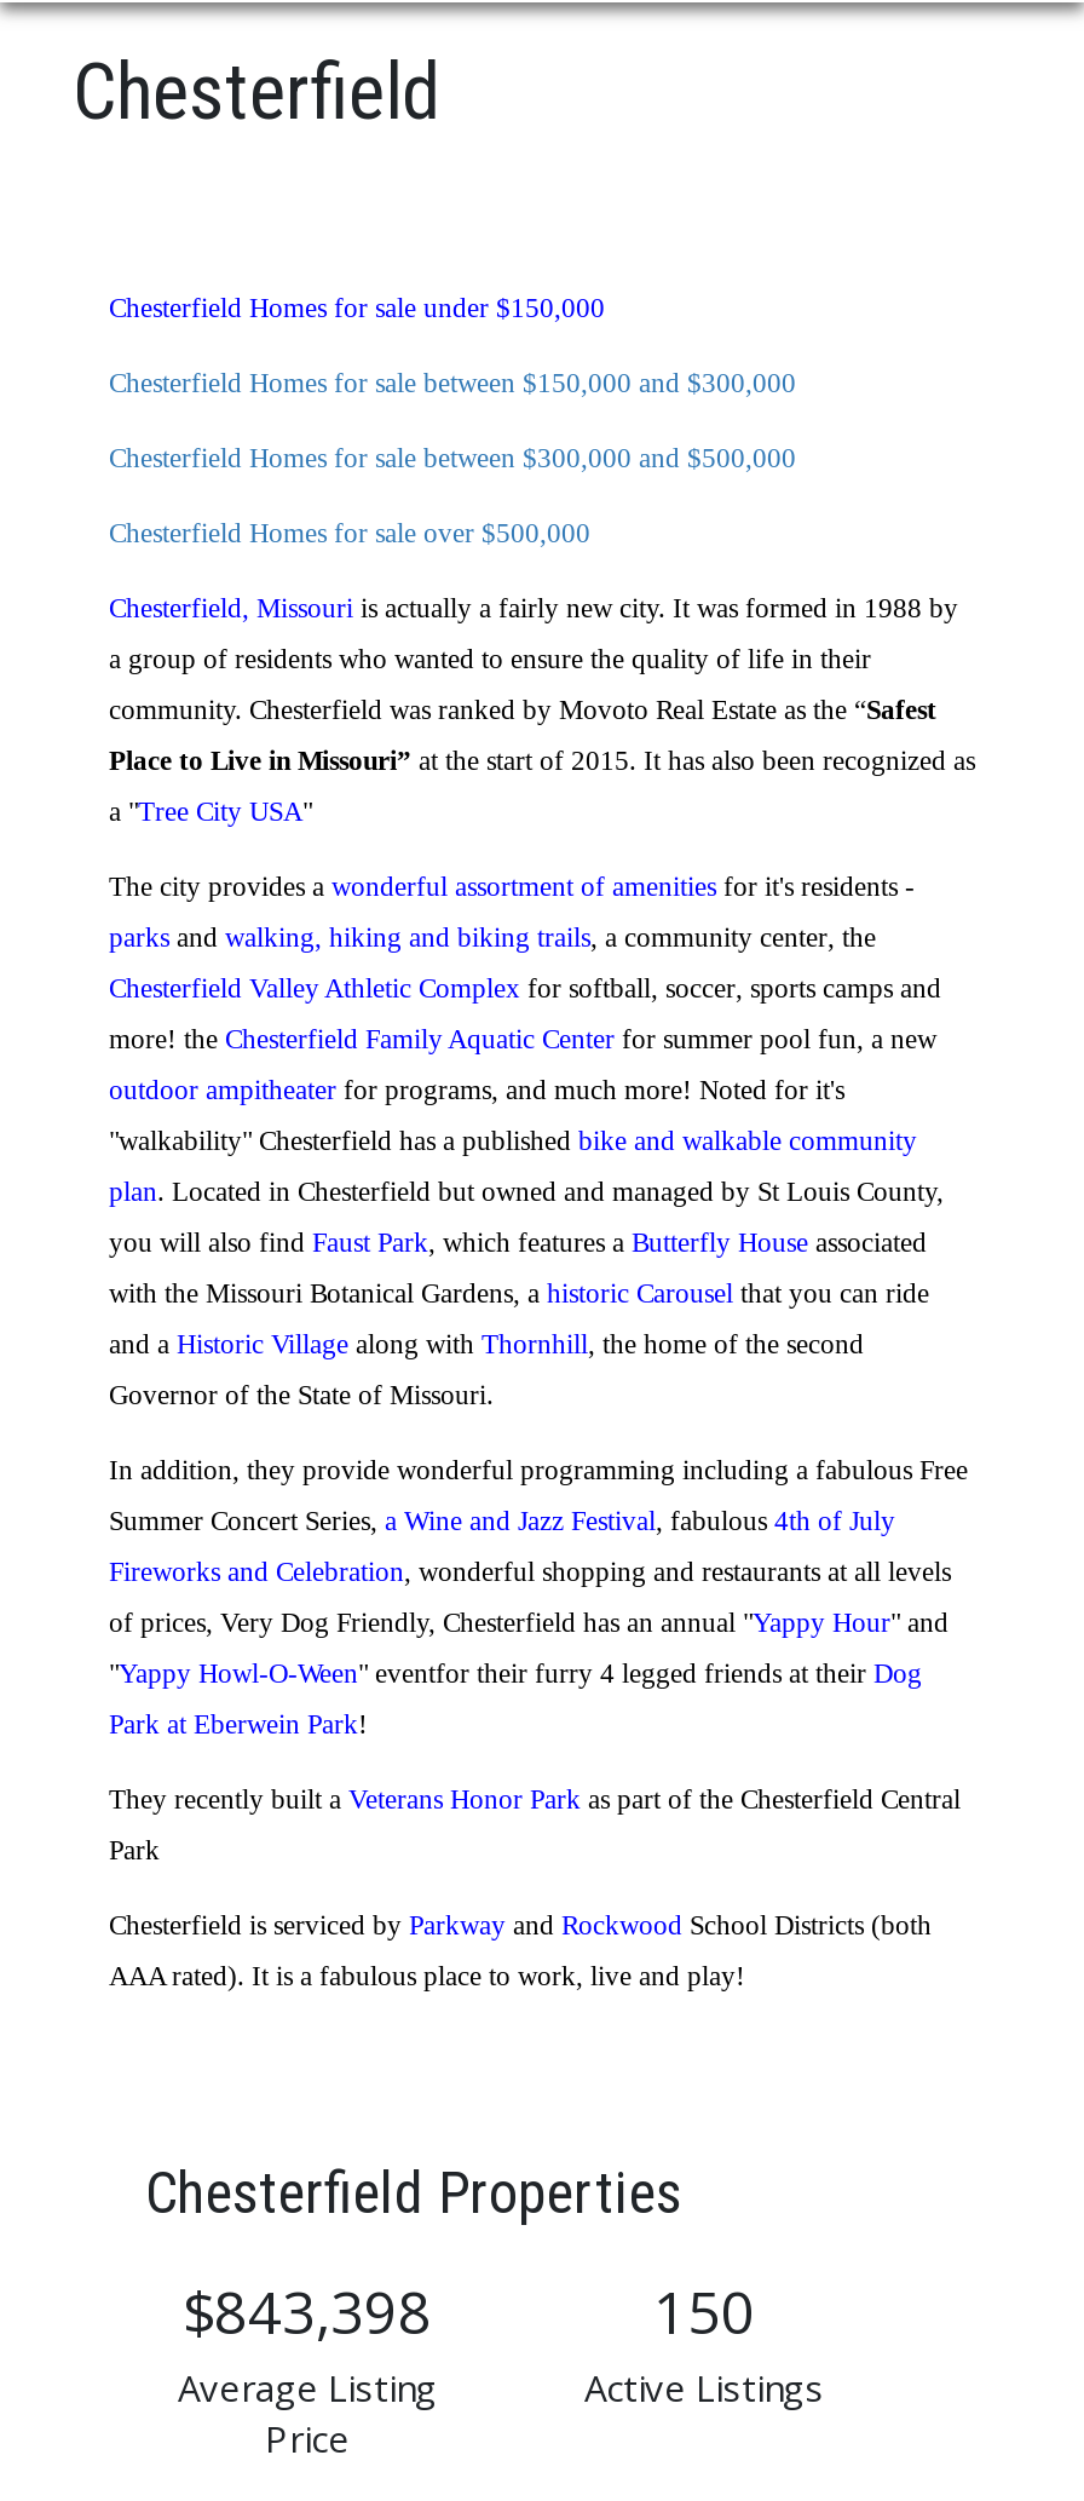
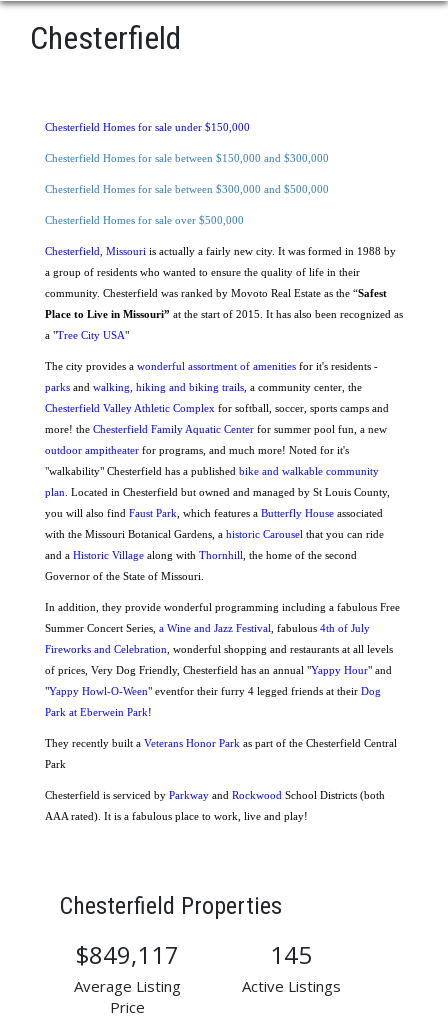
[183,2271,432,2351] $843,398 -> [75,938,178,971] $849,117
[653,2271,755,2351] 150 -> [270,938,312,971] 145

